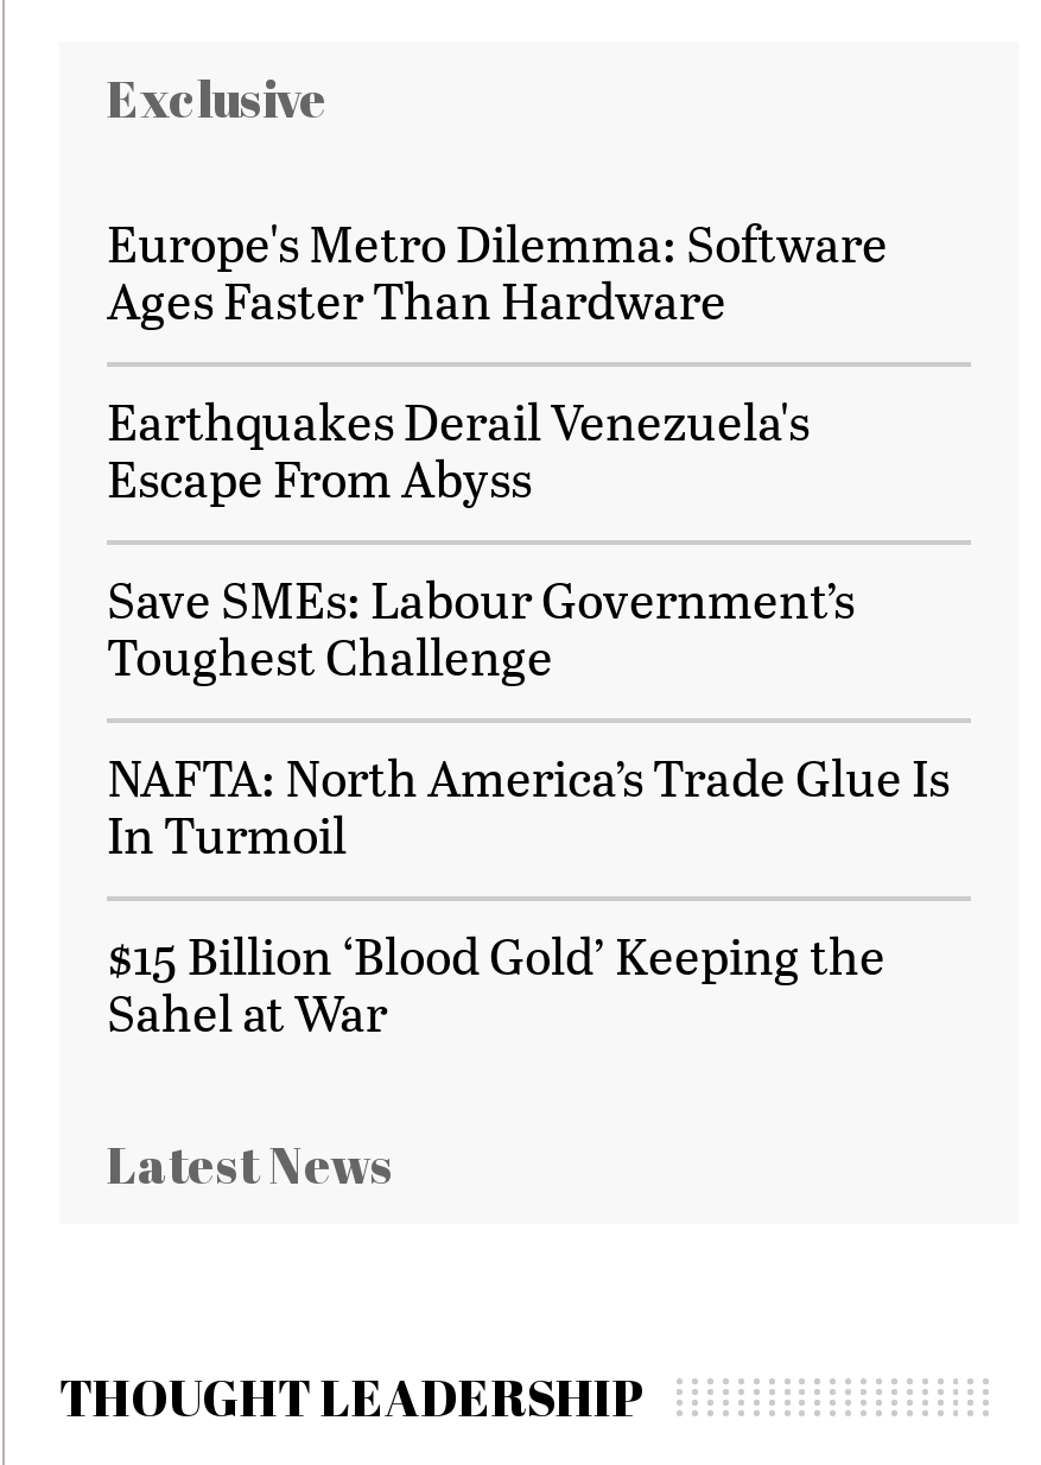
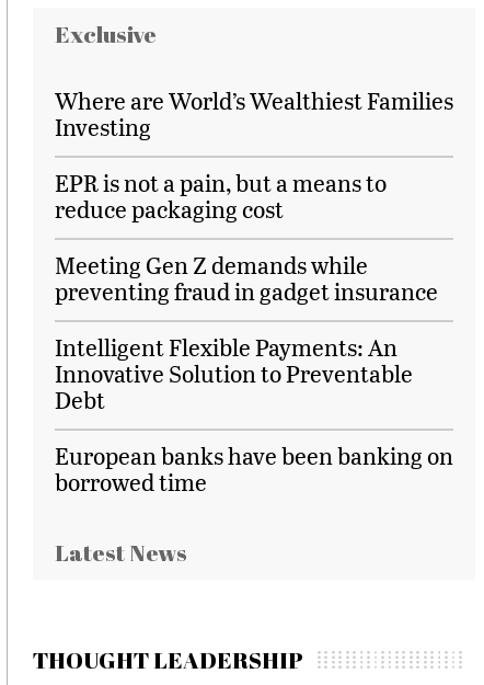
[107,208,888,334] Europe's Metro Dilemma: Software | Ages Faster Than Hardware -> [55,84,453,142] Where are World’s Wealthiest Families | Investing
[107,386,810,512] Earthquakes Derail Venezuela's | Escape From Abyss -> [55,167,387,225] EPR is not a pain, but a means to | reduce packaging cost
[107,564,855,690] Save SMEs: Labour Government’s | Toughest Challenge -> [55,249,438,307] Meeting Gen Z demands while | preventing fraud in gadget insurance
[107,742,950,868] NAFTA: North America’s Trade Glue Is | In Turmoil -> [55,331,413,415] Intelligent Flexible Payments: An | Innovative Solution to Preventable | Debt
[107,920,886,1046] $15 Billion ‘Blood Gold’ Keeping the | Sahel at War -> [55,439,453,498] European banks have been banking on | borrowed time

